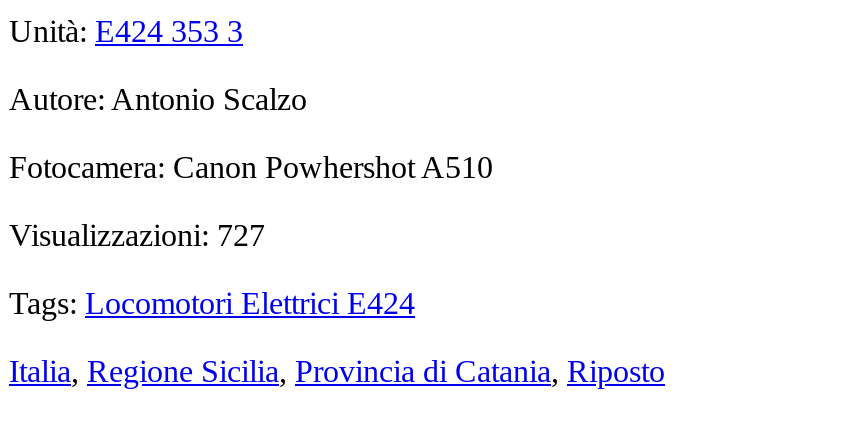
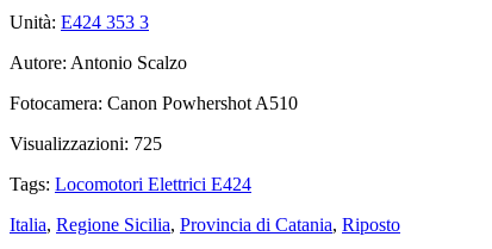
[9,218,265,252] Visualizzazioni: 727 -> [10,133,162,153] Visualizzazioni: 725

